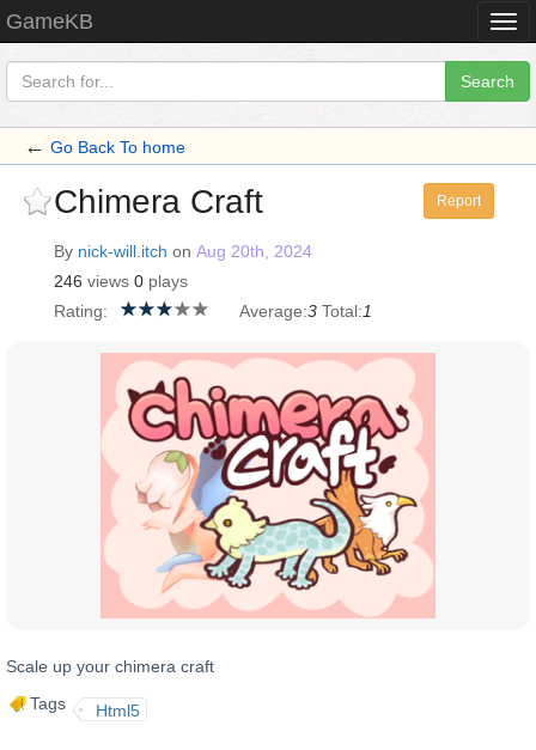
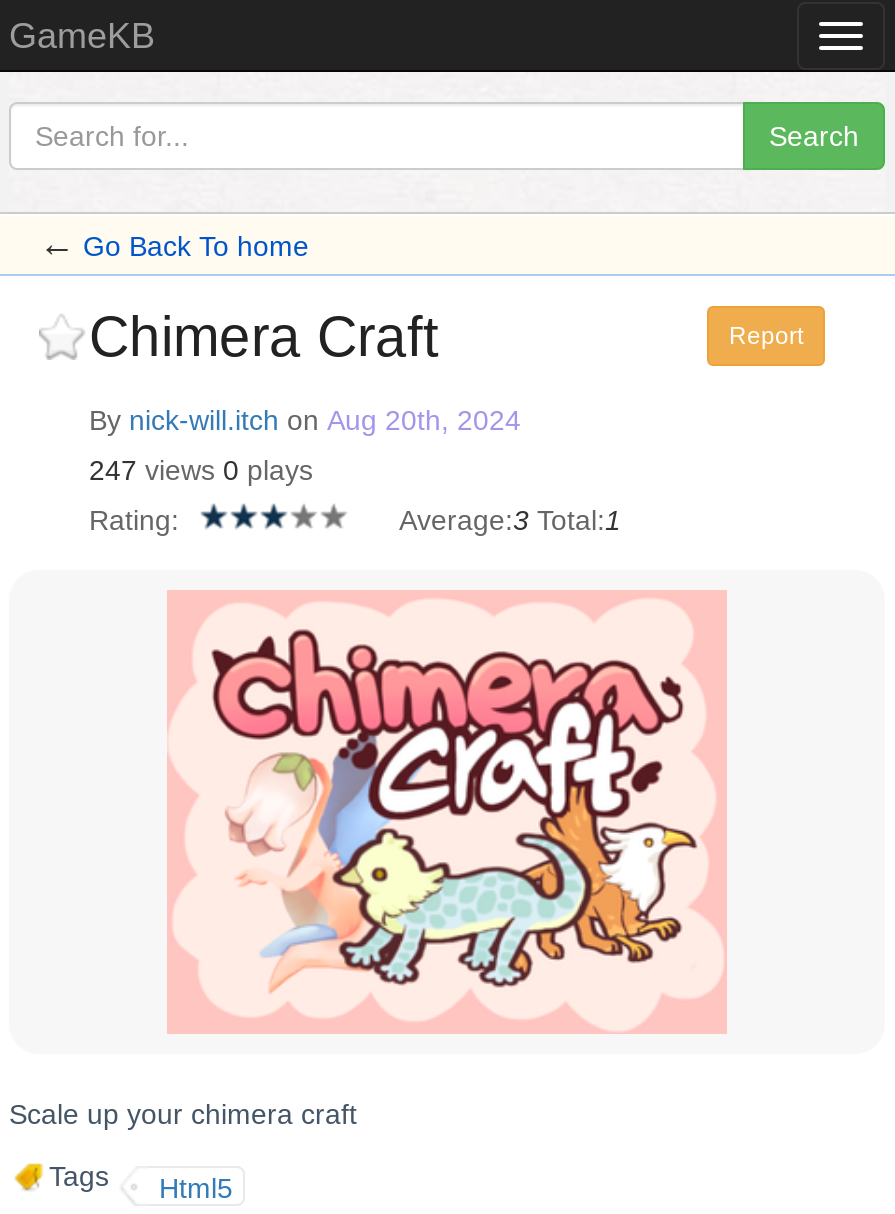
[54,272,188,291] 246 views 0 plays -> [89,454,313,486] 247 views 0 plays

